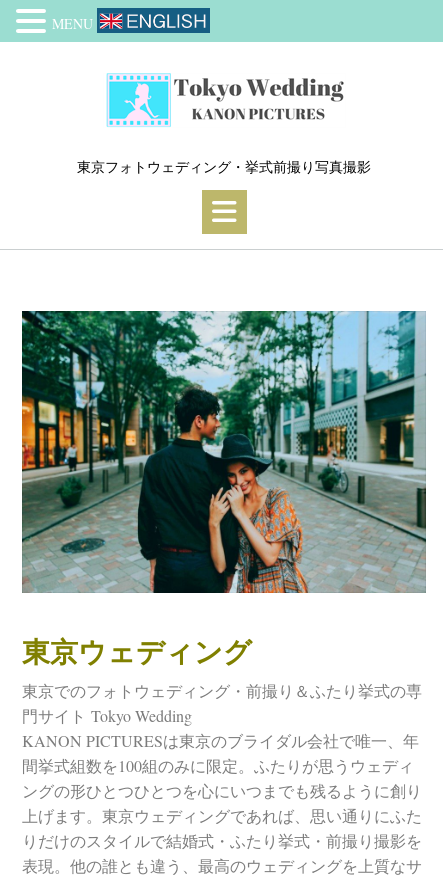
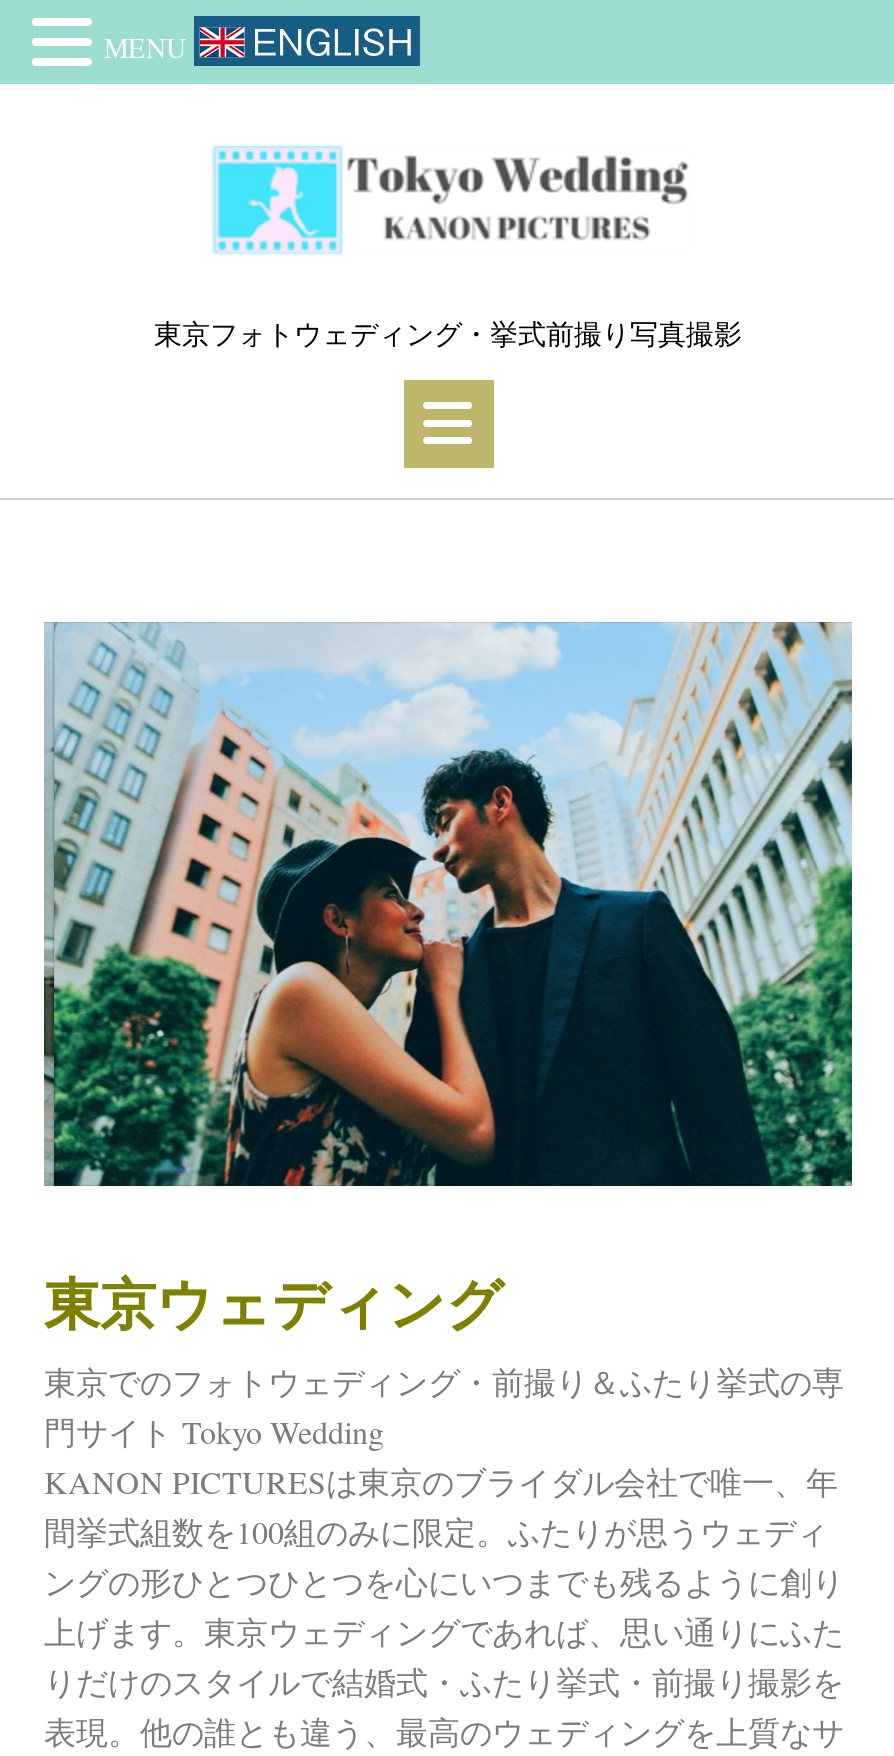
[21,310,426,594] [image] -> [44,620,854,1188] [image]

